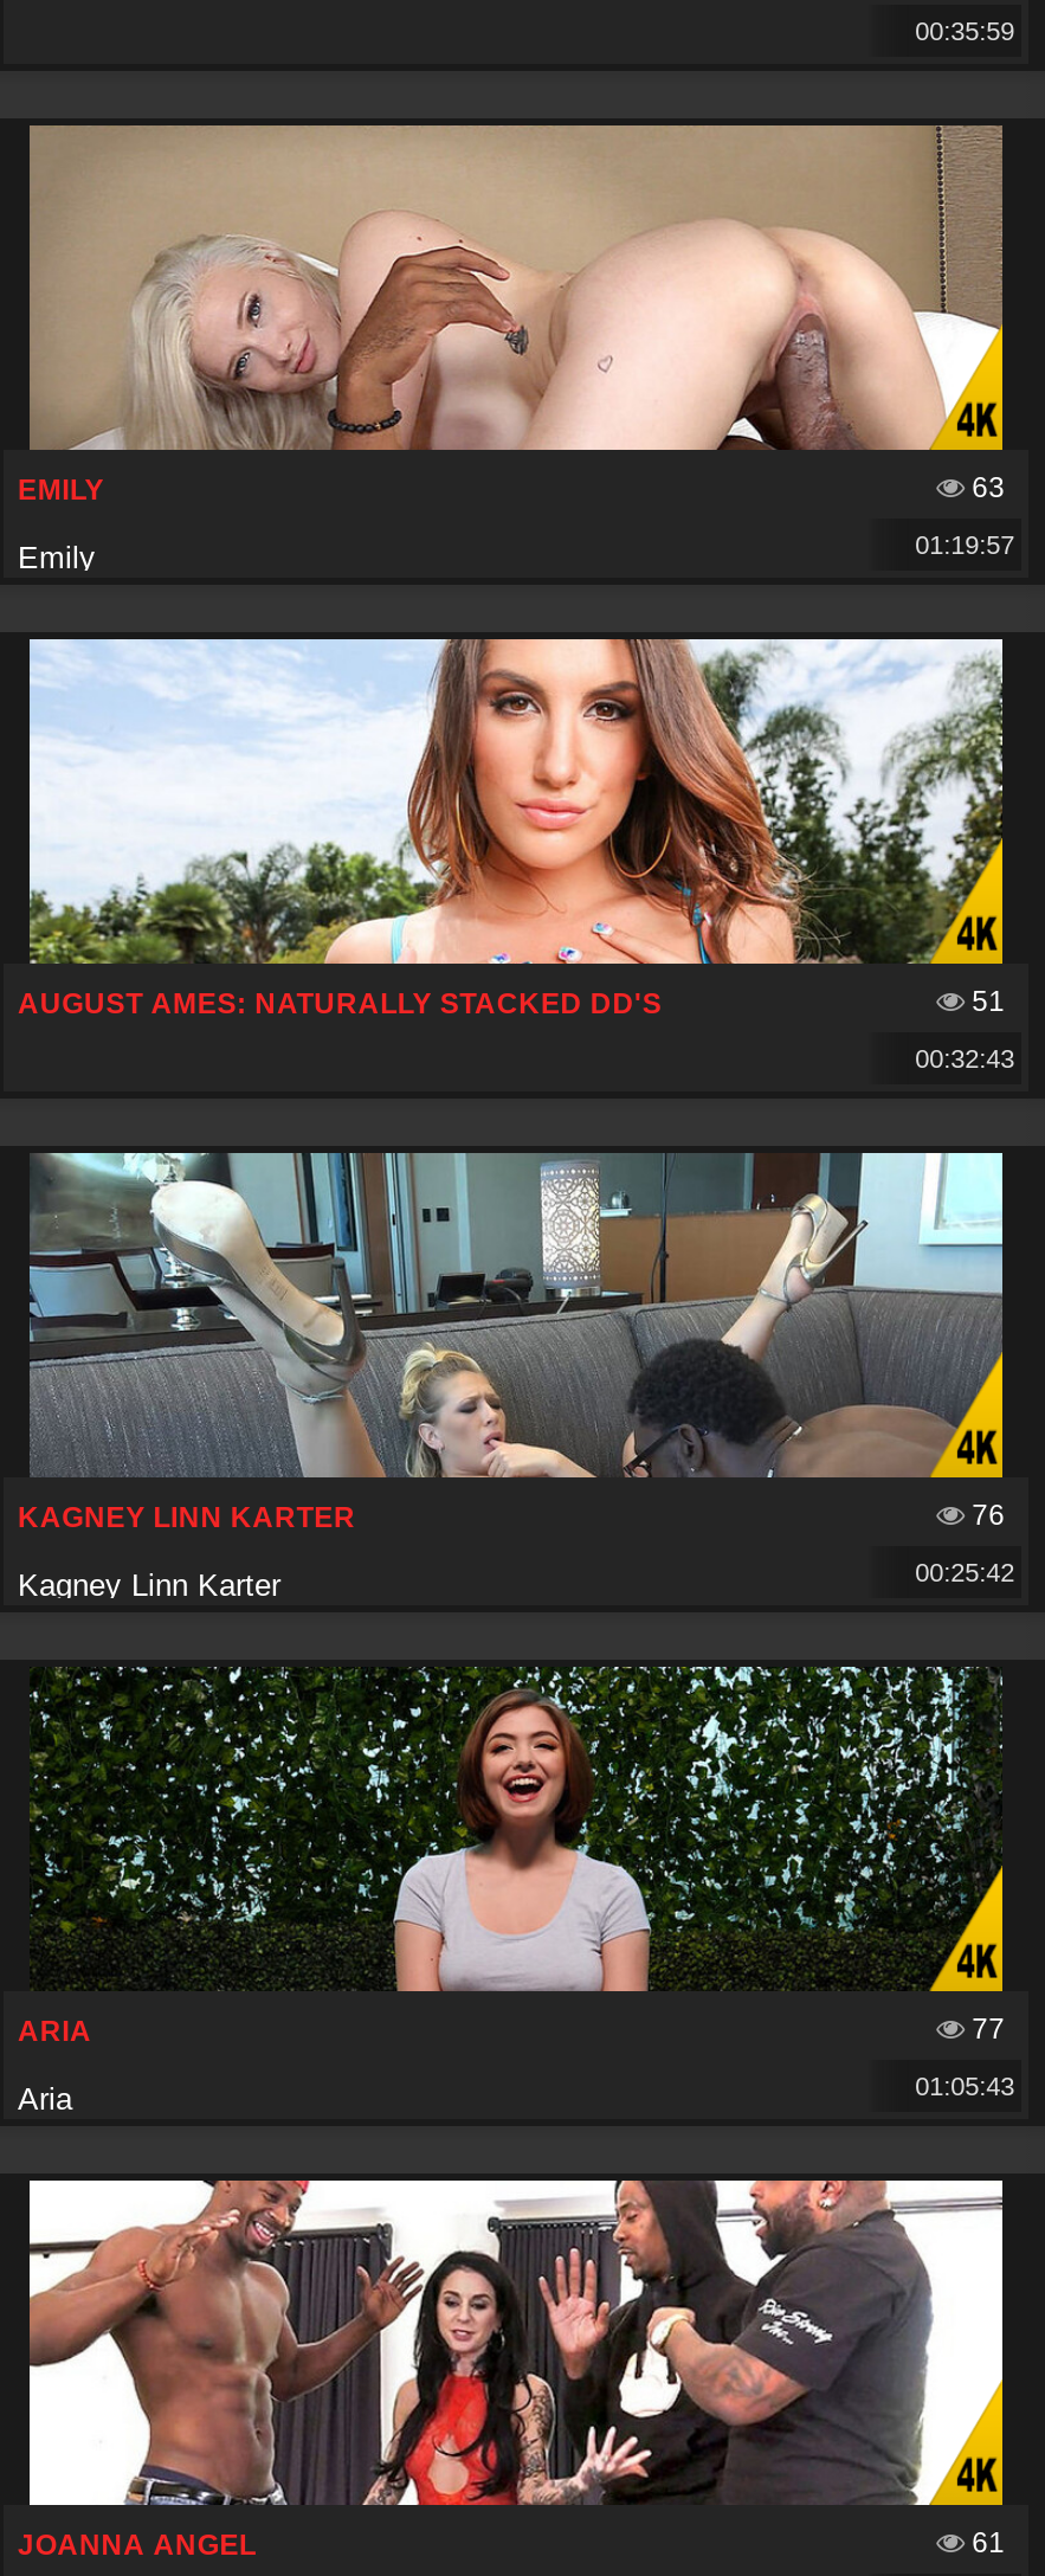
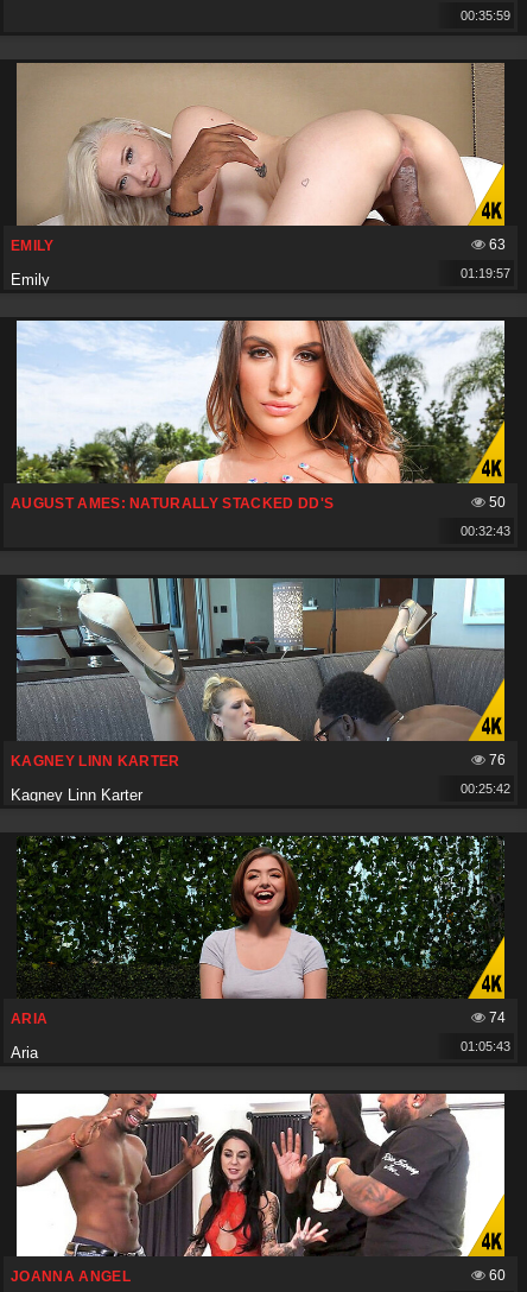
[965,985,1005,1018] 51 -> [486,494,506,511] 50
[965,2012,1005,2045] 77 -> [486,1009,506,1026] 74
[965,2526,1005,2559] 61 -> [486,1267,506,1284] 60

